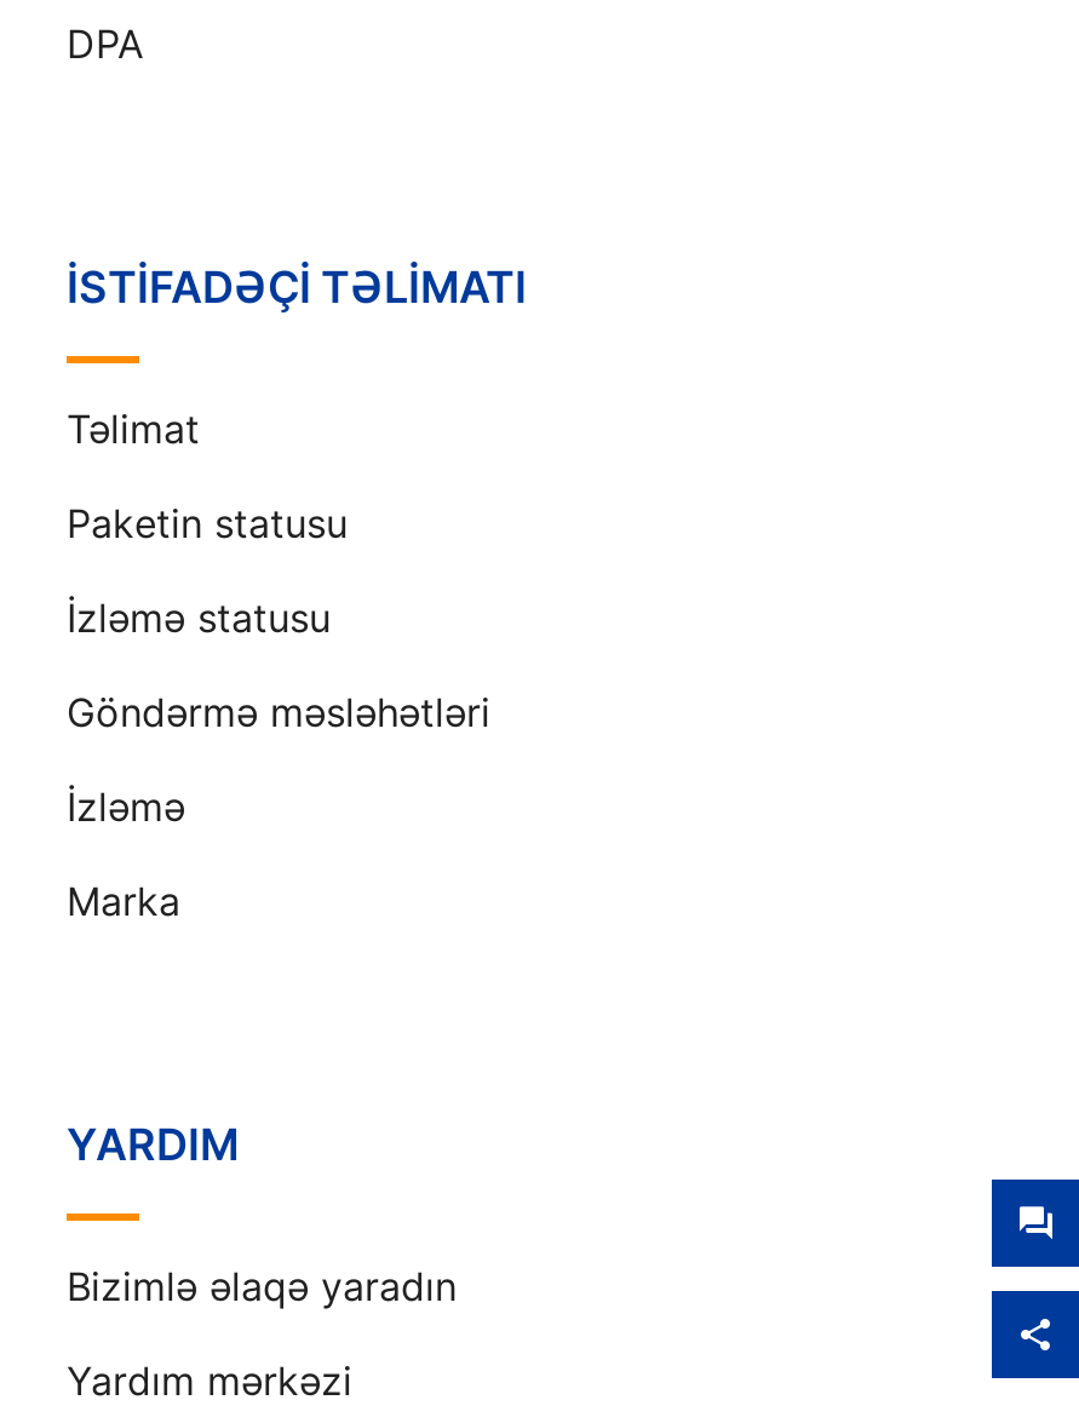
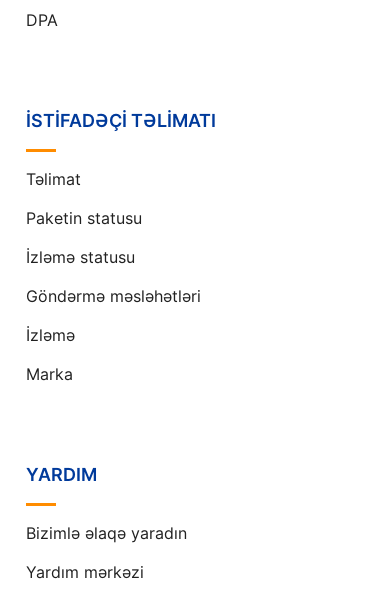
[989,1177,1072,1269] [image] -> none
[989,1289,1072,1381] [image] -> none

